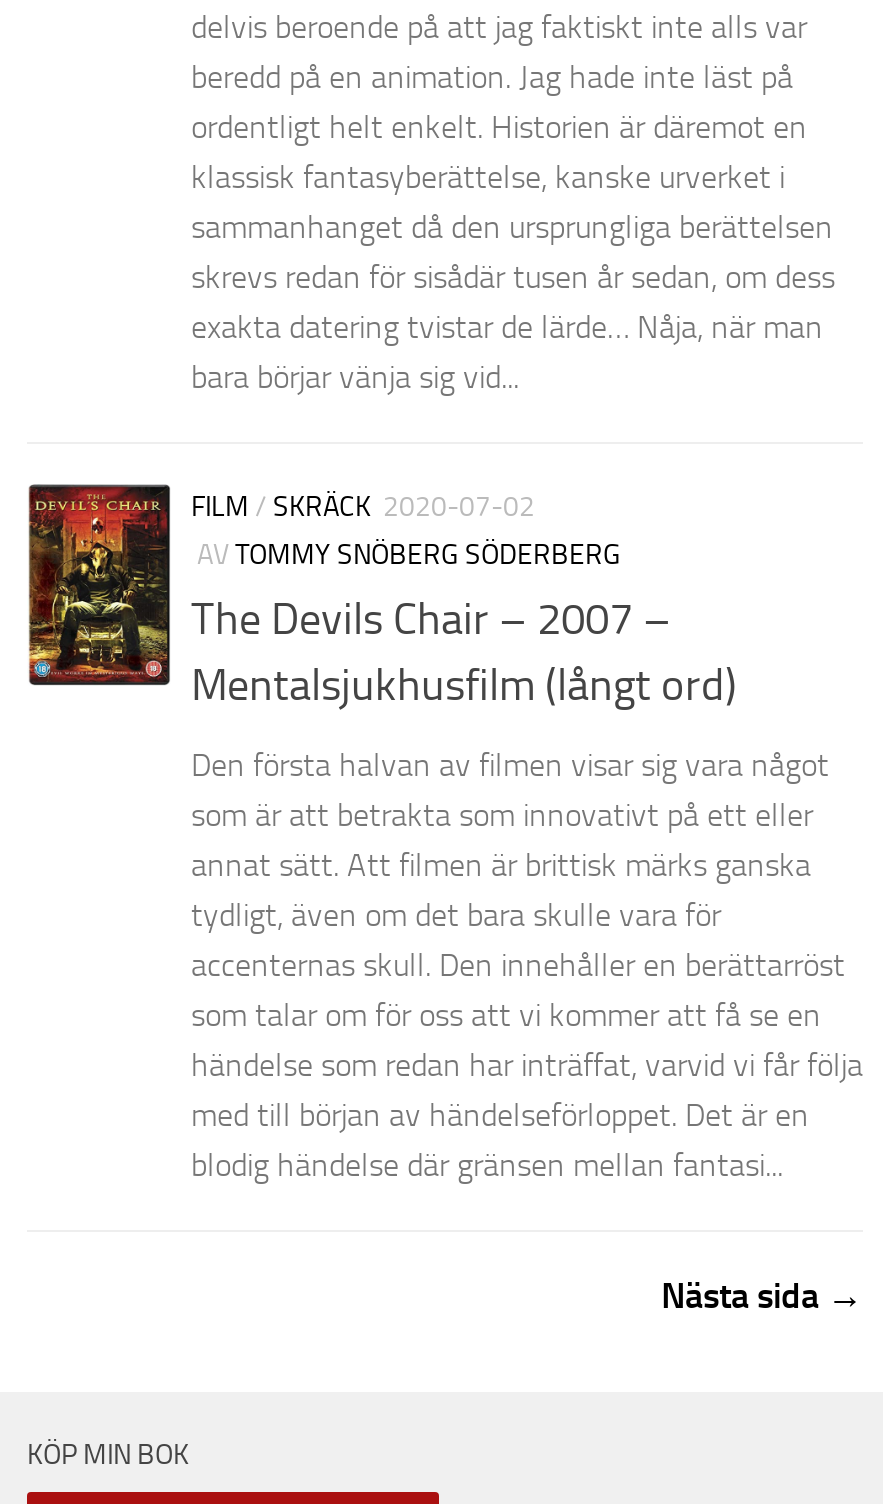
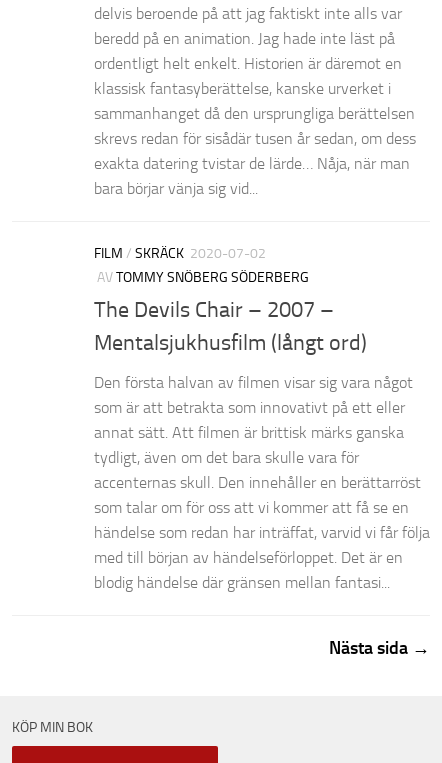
[27,482,173,688] [image] -> none

